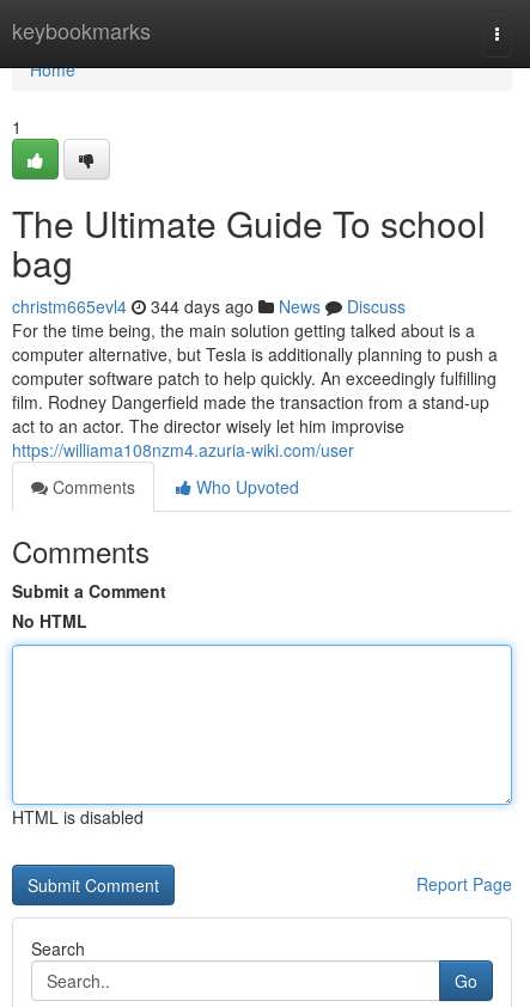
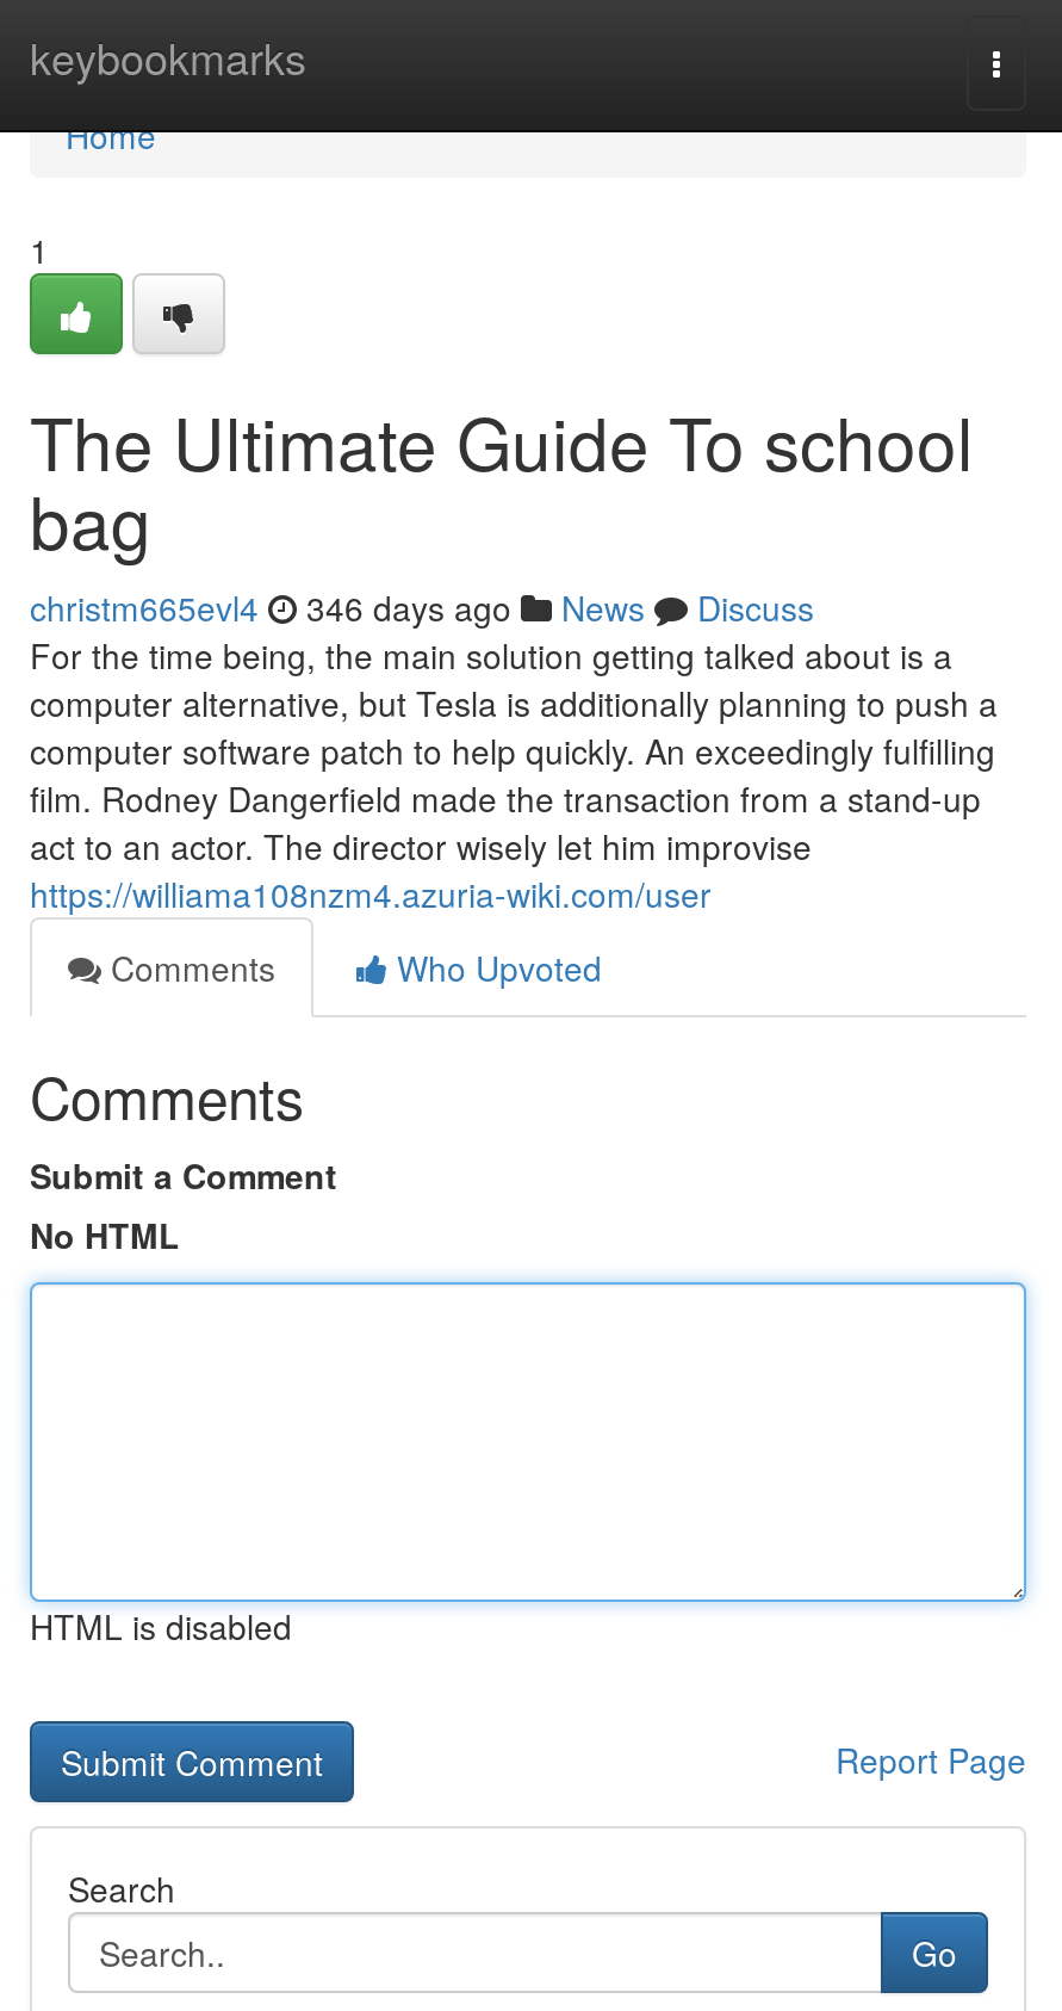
[12,294,406,318] christm665evl4 344 days ago News Discuss -> [30,583,814,631] christm665evl4 346 days ago News Discuss

